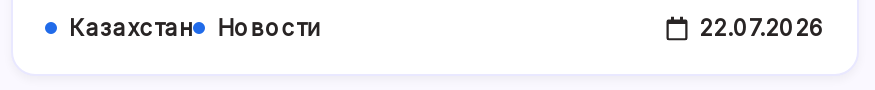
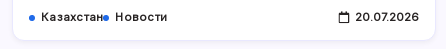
[699,14,825,42] 22.07.2026 -> [355,10,419,24] 20.07.2026

